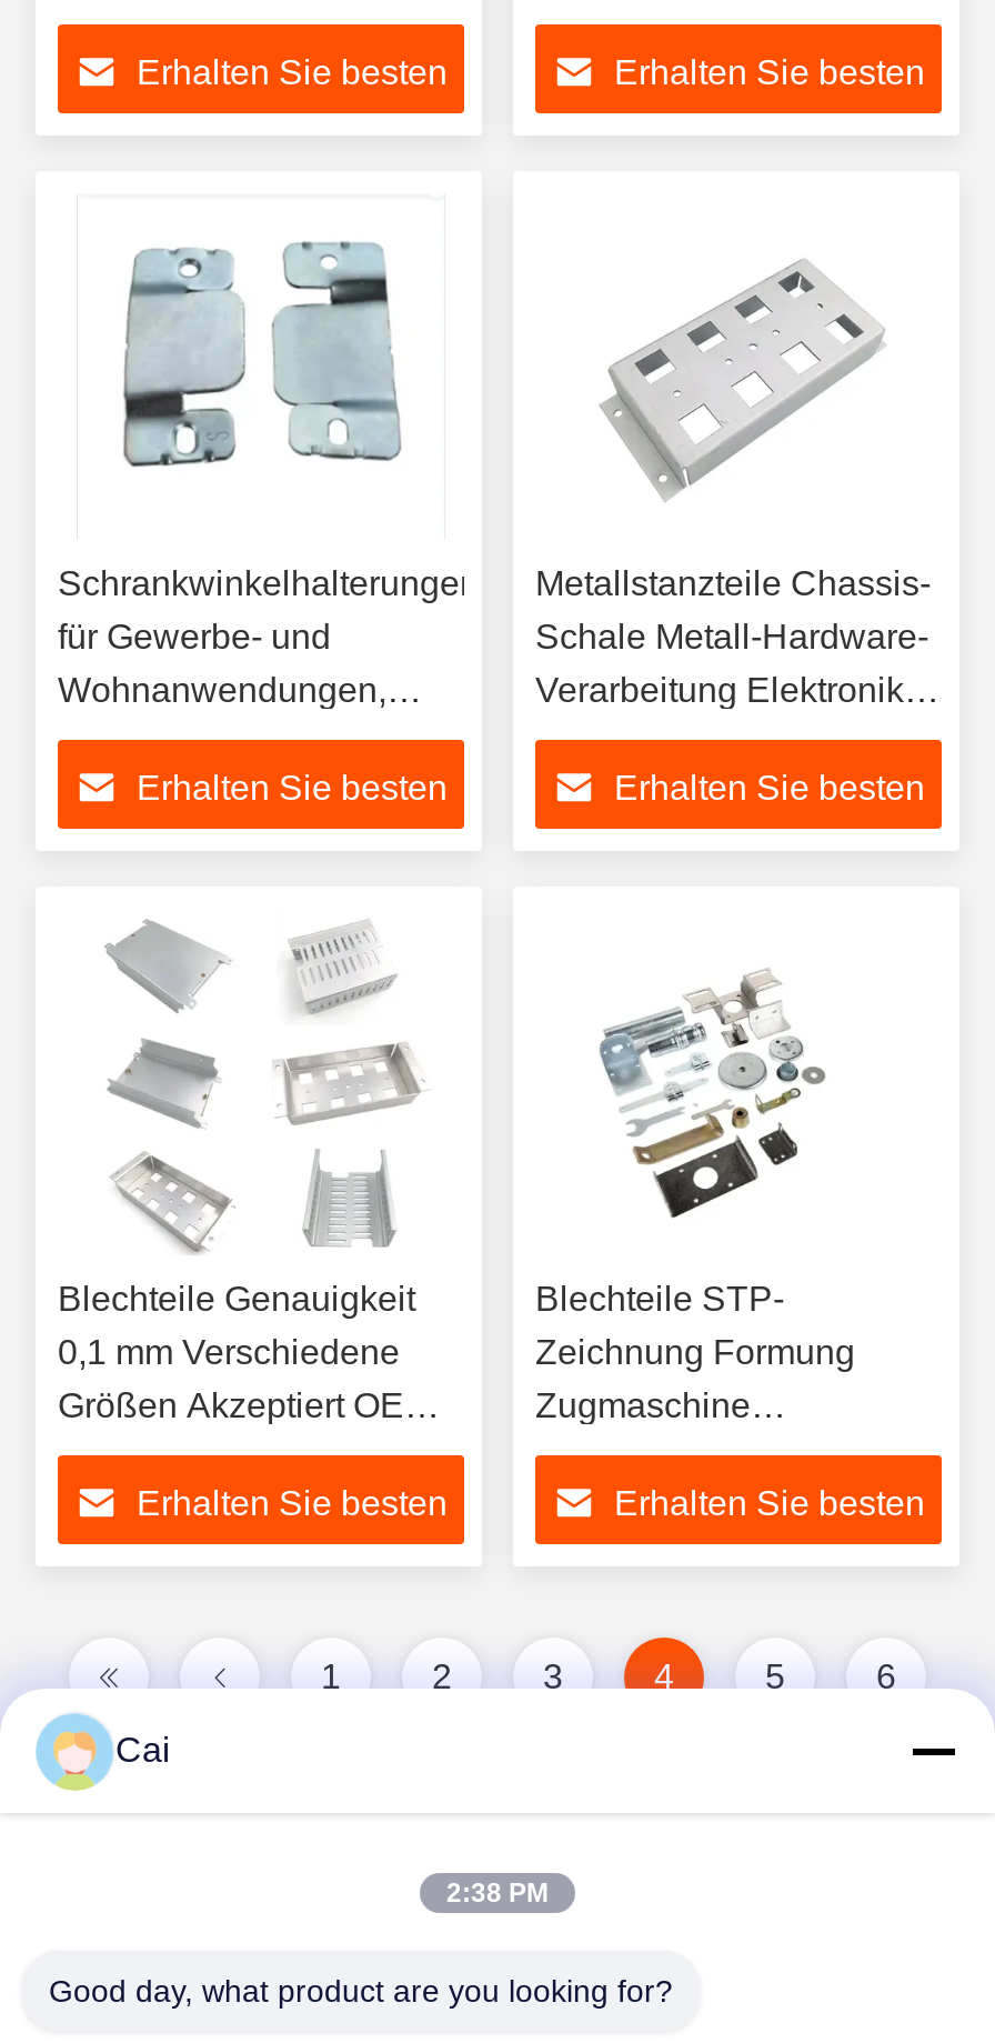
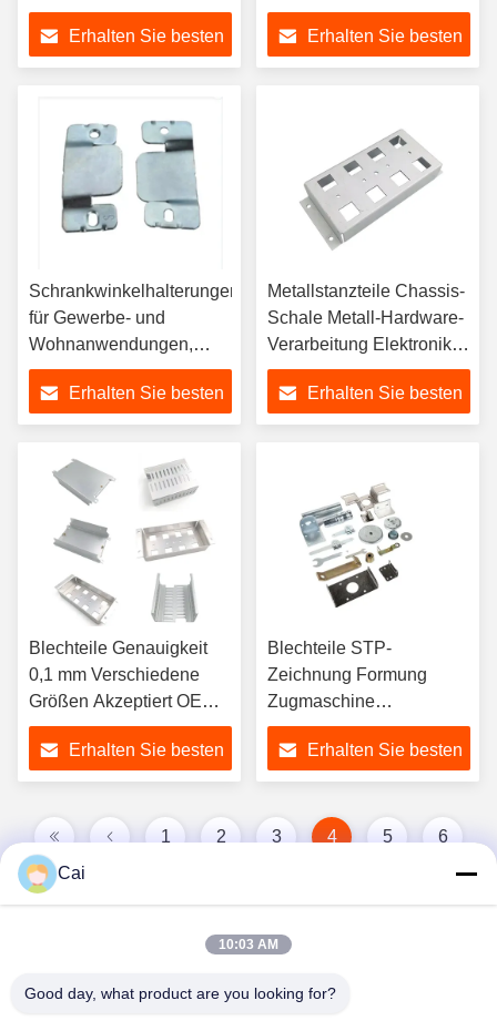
[446,1877,549,1909] 2:38 PM -> [219,937,278,952] 10:03 AM

